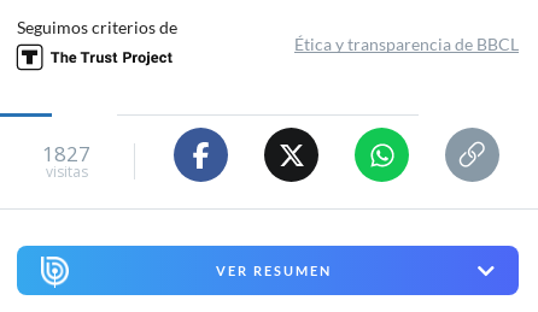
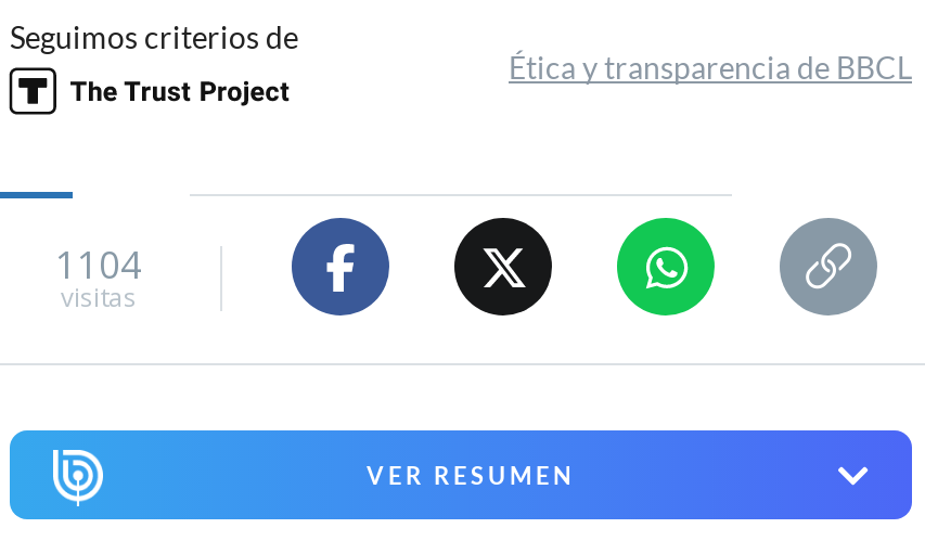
[42,140,90,167] 1827 -> [55,240,142,289] 1104

